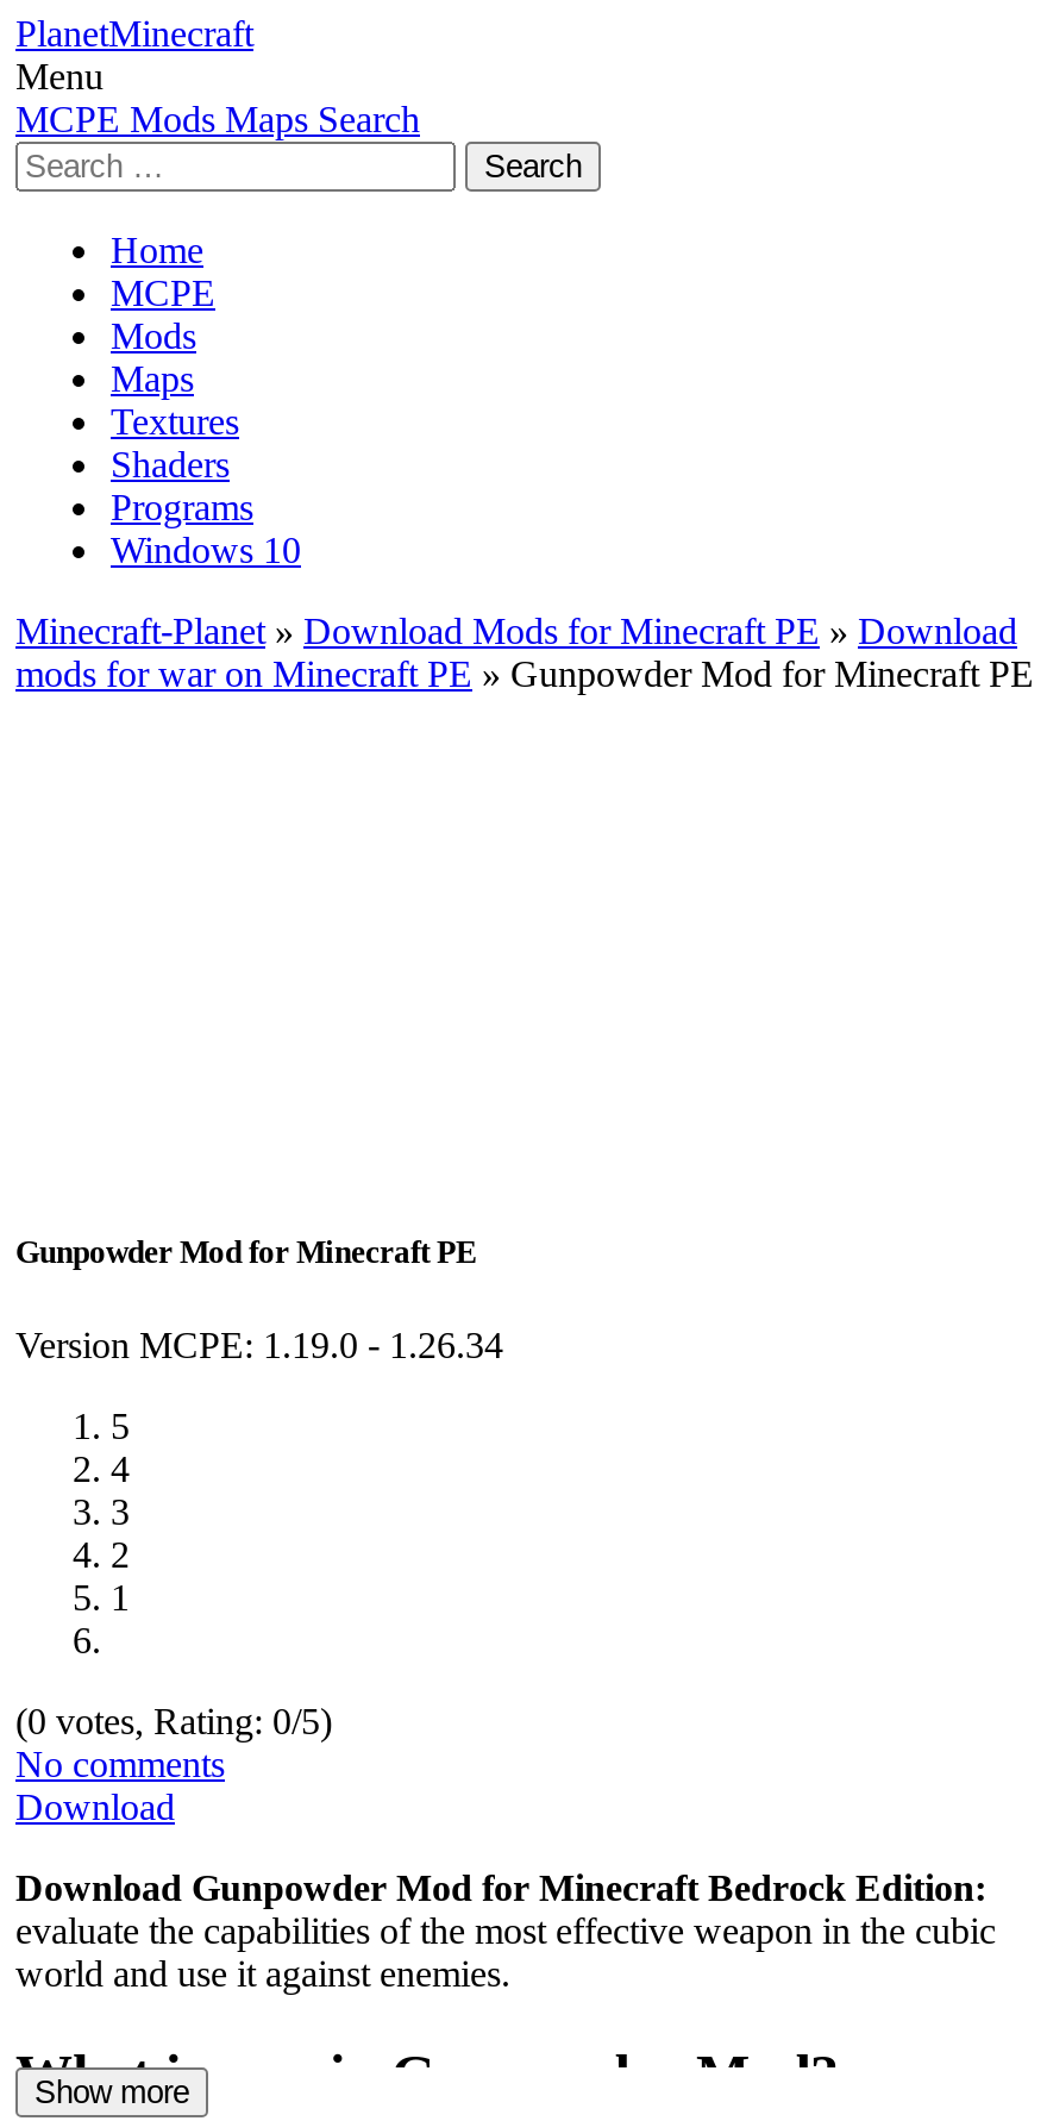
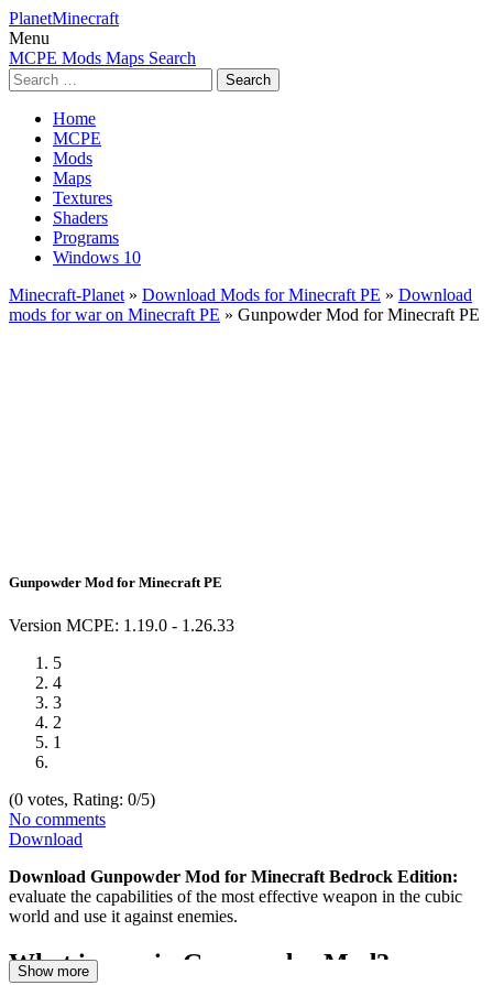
[15,1325,503,1366] Version MCPE: 1.19.0 - 1.26.34 -> [9,616,234,635] Version MCPE: 1.19.0 - 1.26.33

